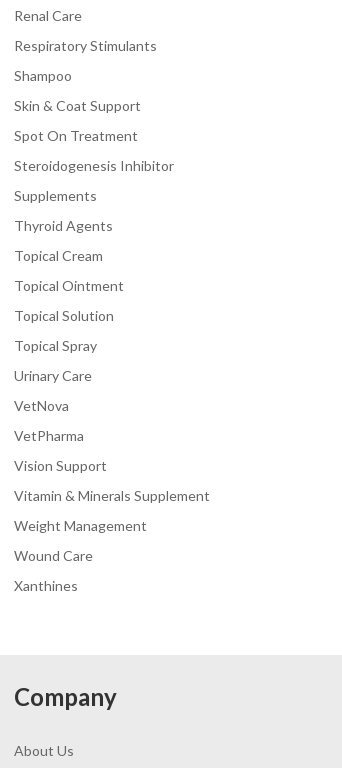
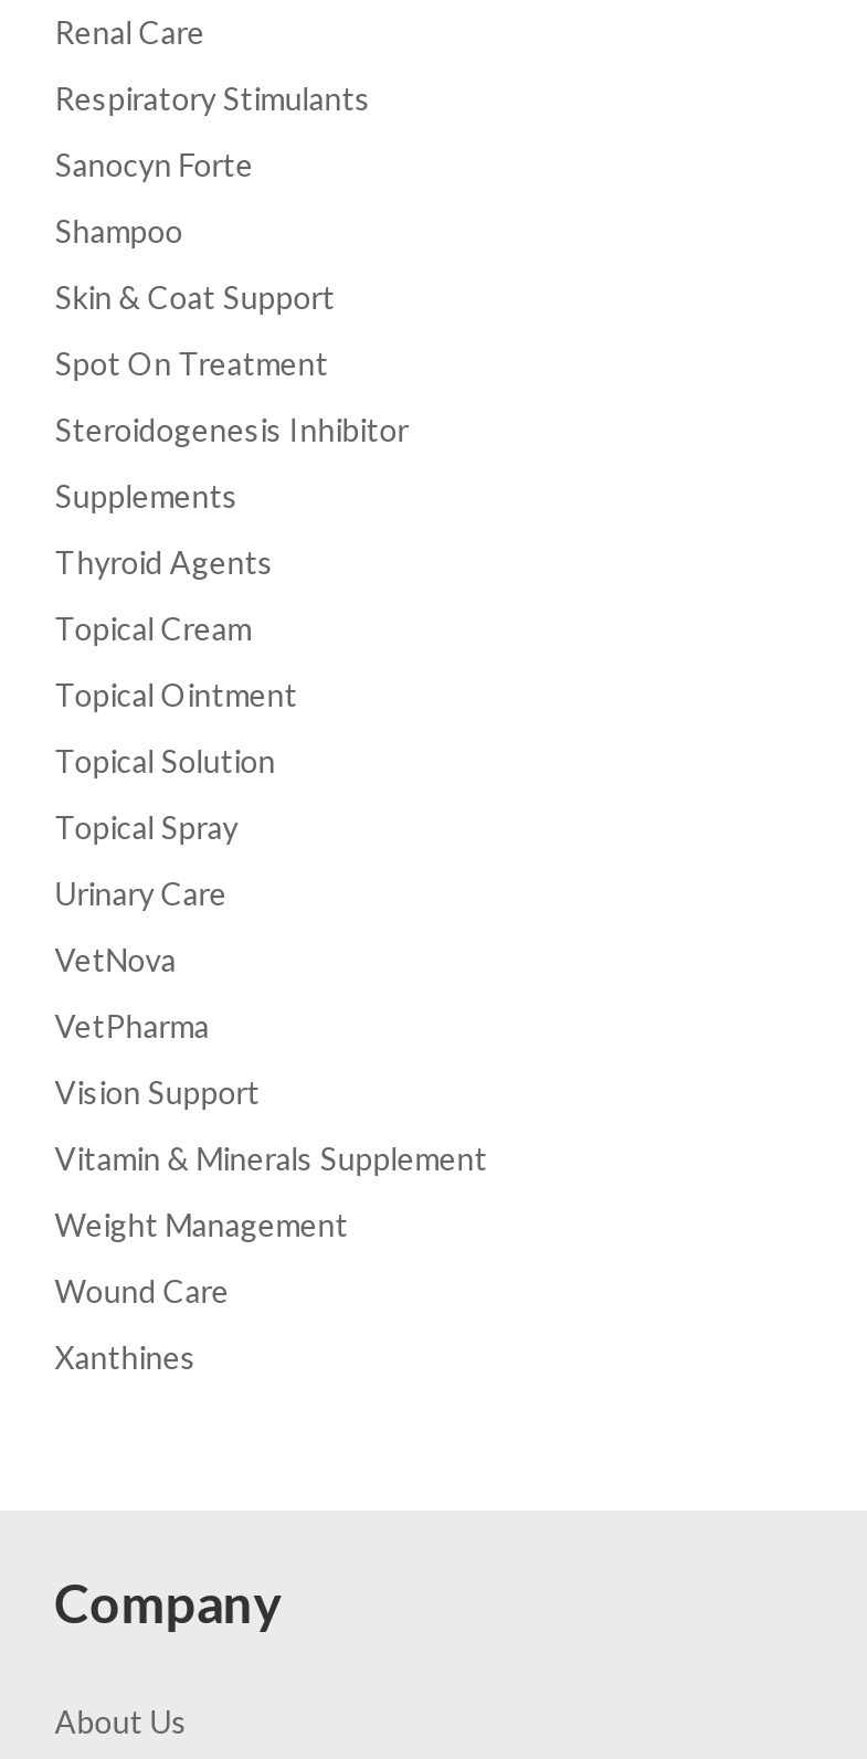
none -> [55,146,254,183] Sanocyn Forte

